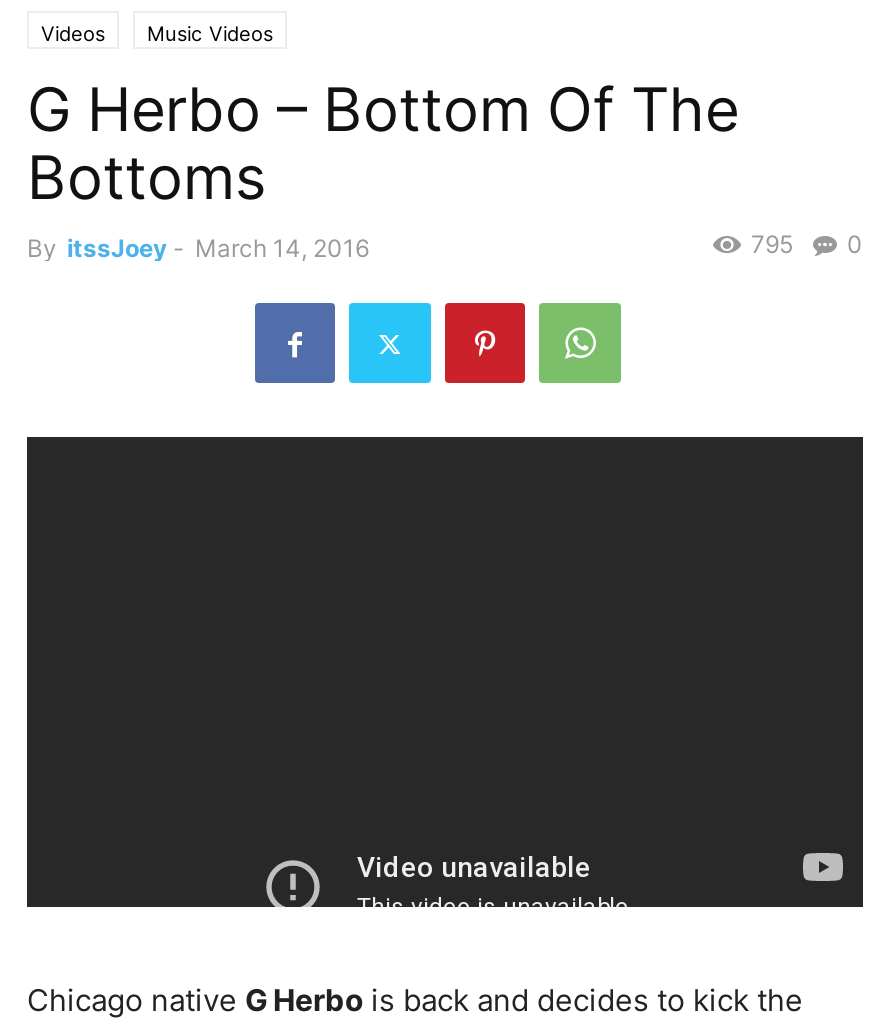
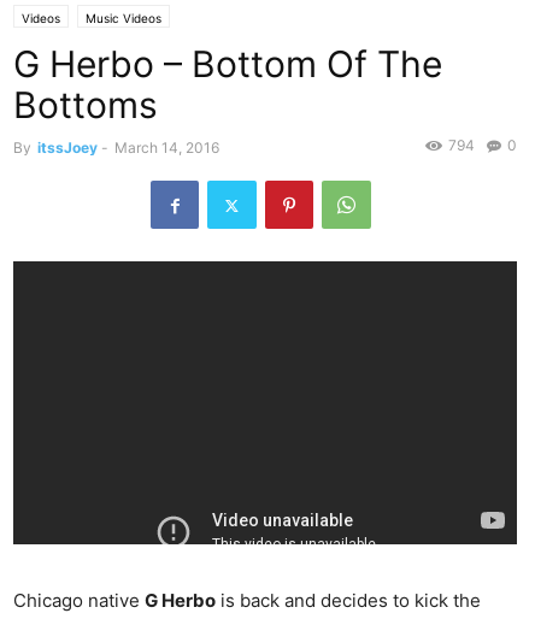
[751,229,863,259] 795 0 -> [448,136,517,154] 794 0

